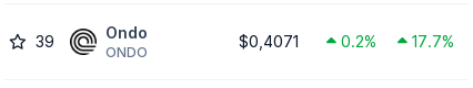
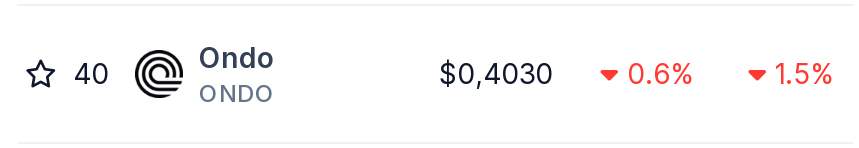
[36,32,54,51] 39 -> [73,55,109,89] 40
[239,32,299,51] $0,4071 -> [439,55,553,89] $0,4030
[341,32,376,51] 0.2% -> [627,55,693,89] 0.6%
[412,32,454,51] 17.7% -> [775,55,833,89] 1.5%

